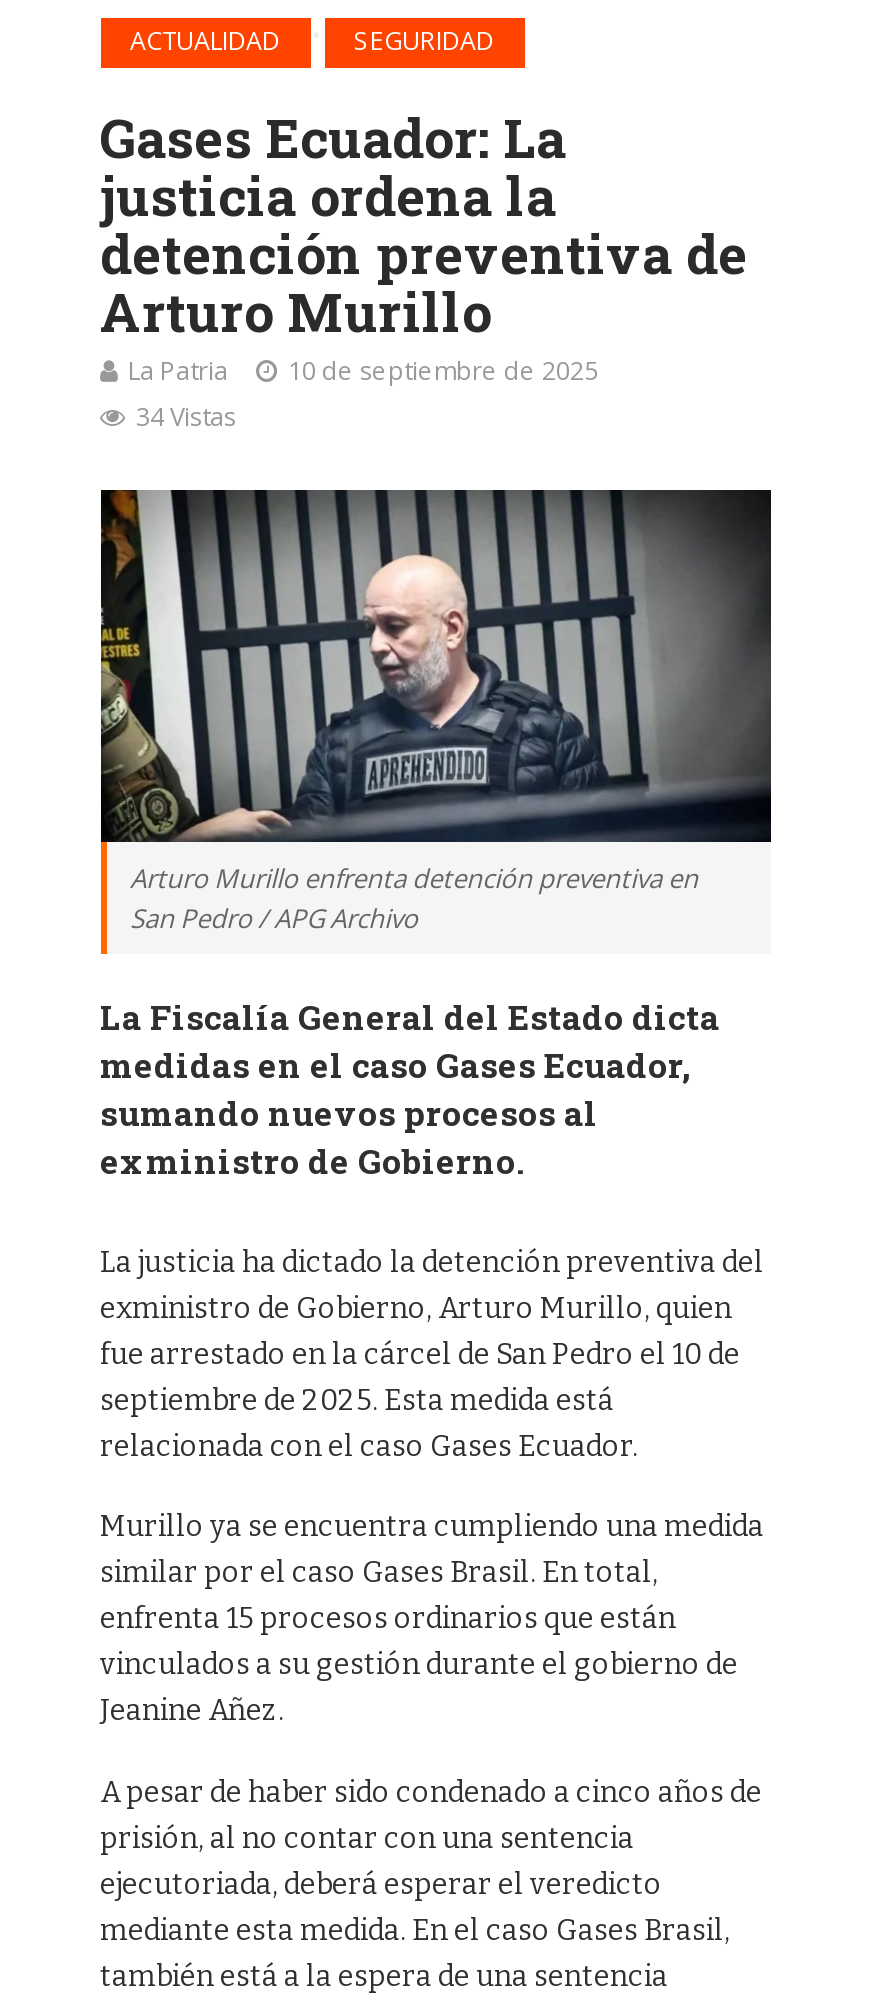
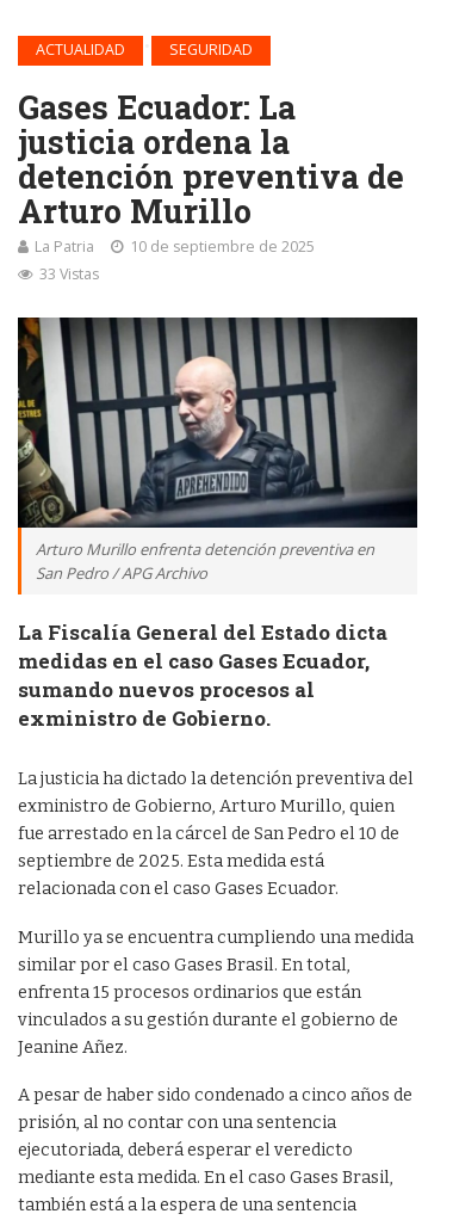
[136,400,236,434] 34 Vistas -> [39,264,98,284] 33 Vistas

